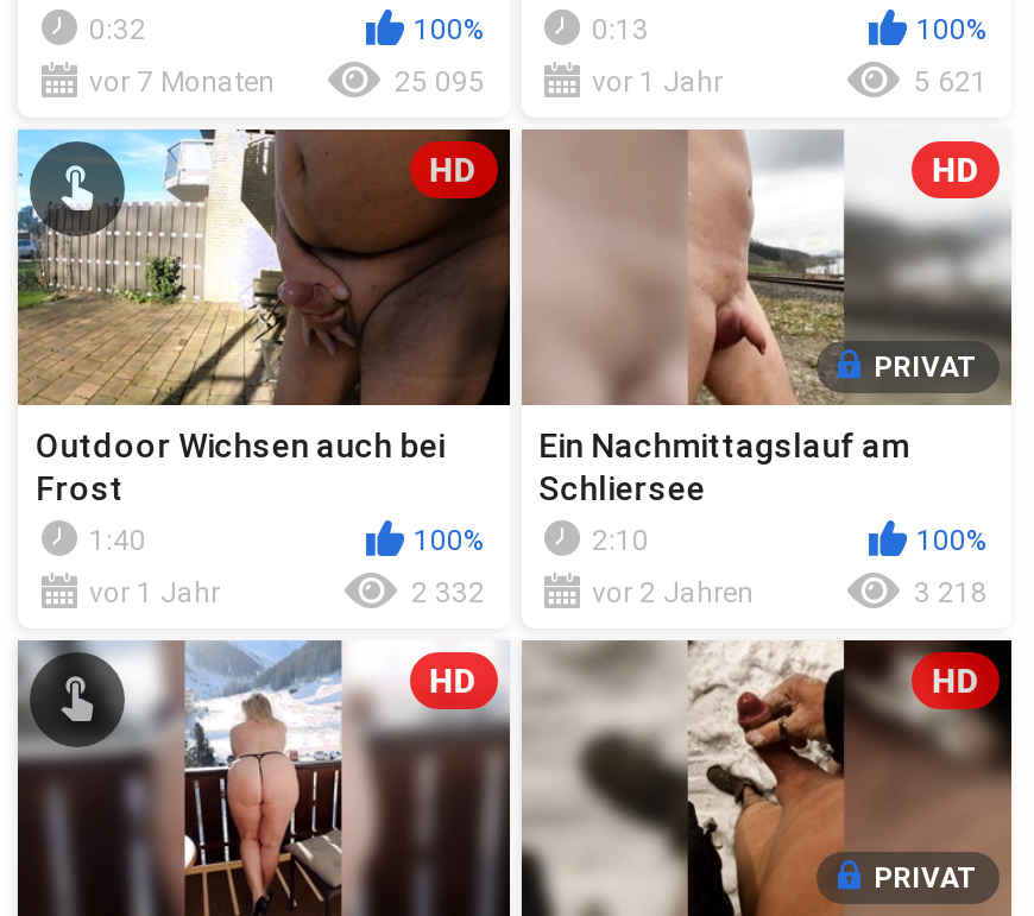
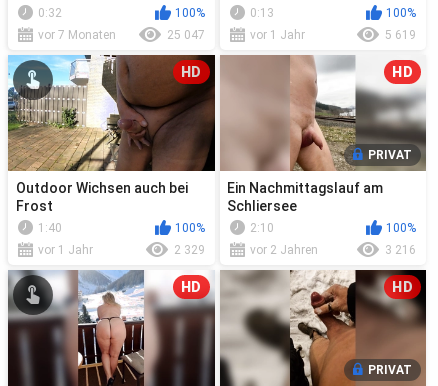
[395,65,485,98] 25 095 -> [166,28,204,42] 25 047
[914,65,988,98] 5 621 -> [385,28,416,42] 5 619
[411,576,485,610] 2 332 -> [173,243,204,257] 2 329
[914,576,988,610] 3 218 -> [385,243,416,257] 3 216

